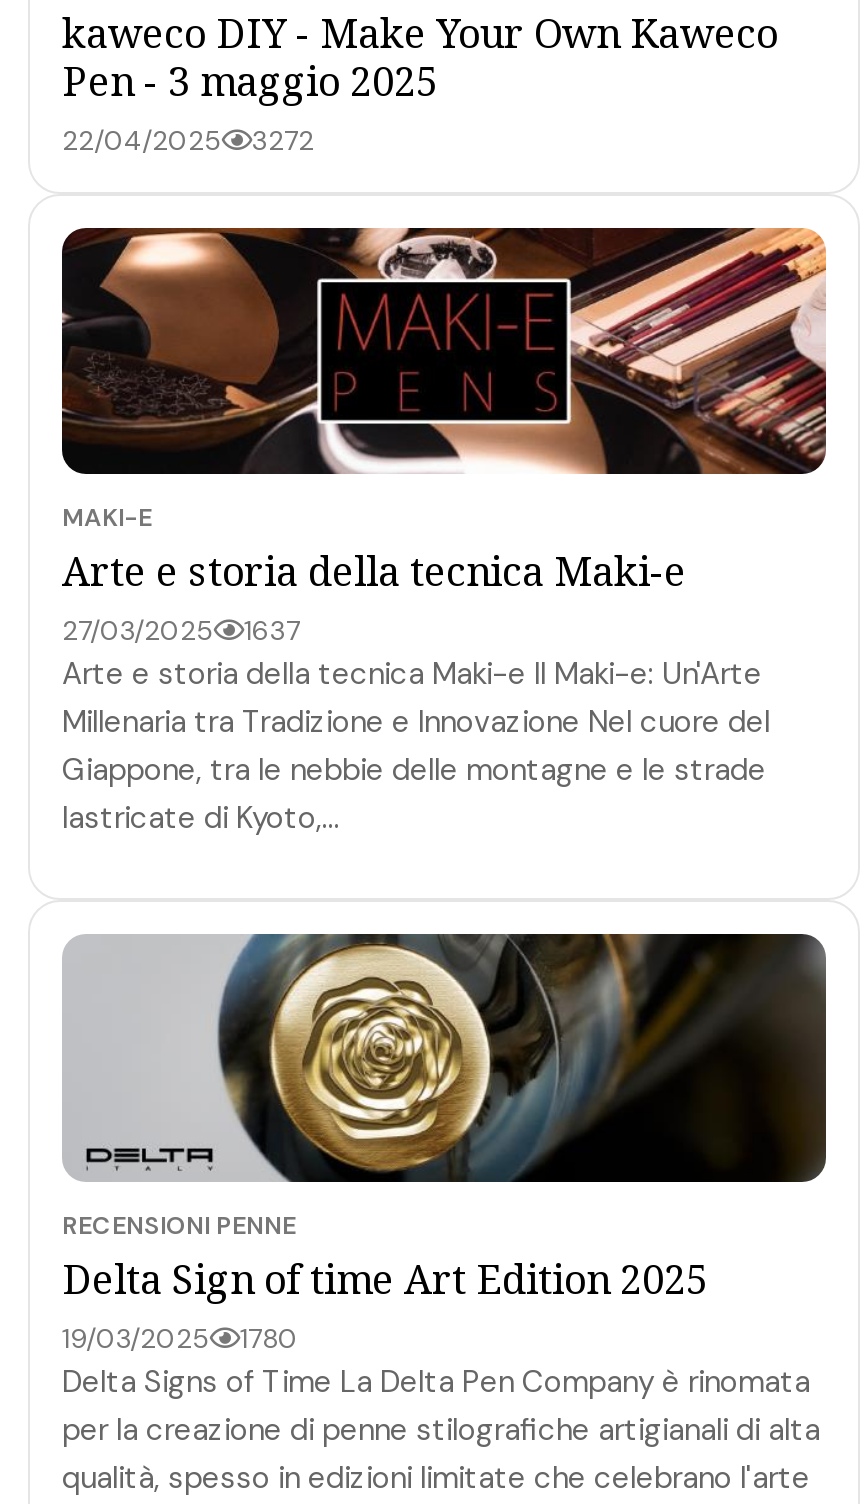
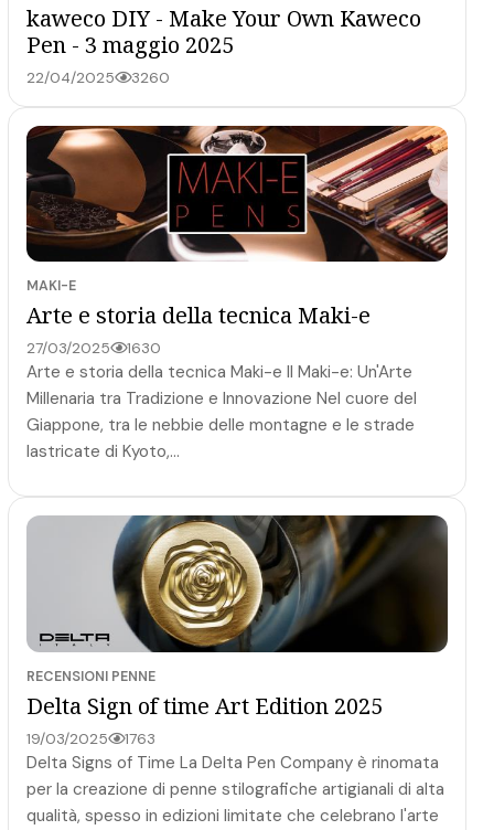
[62,124,314,158] 22/04/2025 3272 -> [26,69,170,87] 22/04/2025 3260
[62,615,300,649] 27/03/2025 1637 -> [26,339,161,358] 27/03/2025 1630
[62,1321,298,1355] 19/03/2025 1780 -> [26,729,155,748] 19/03/2025 1763

